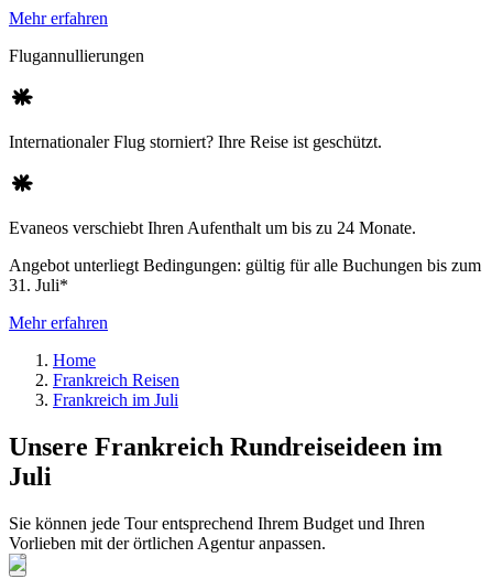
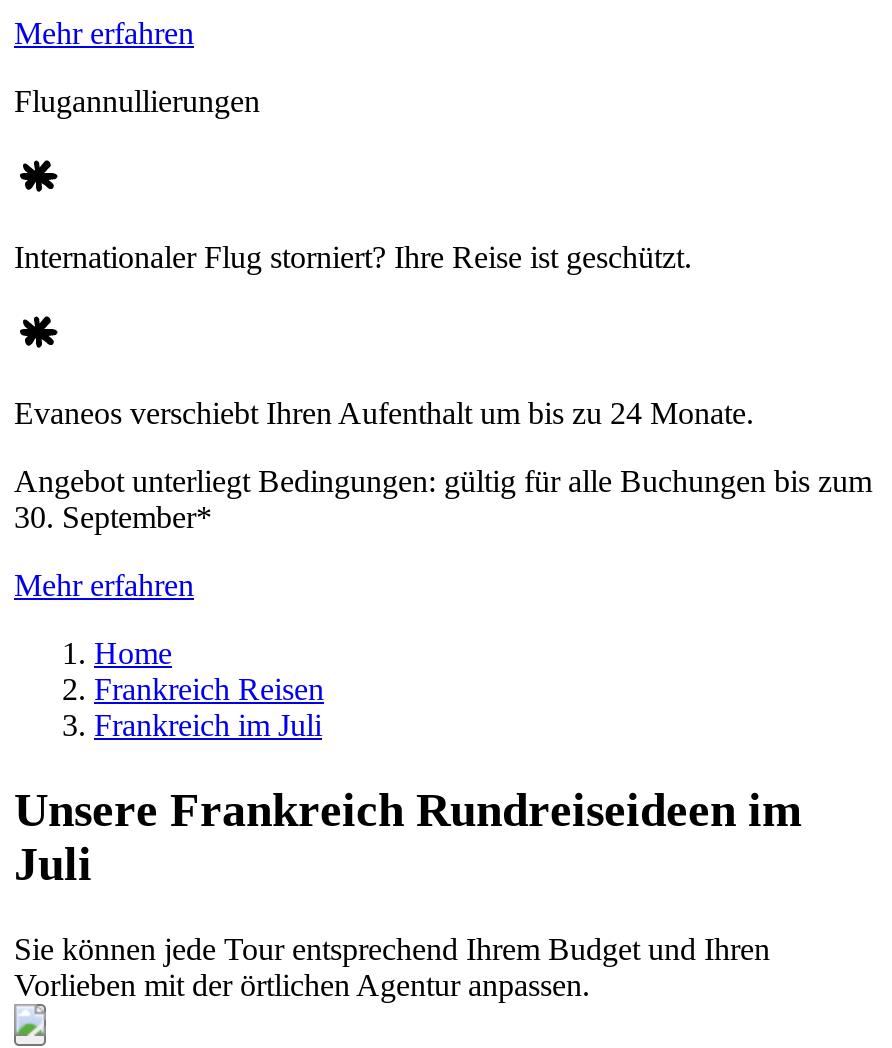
[9,276,68,295] 31. Juli* -> [14,500,212,534] 30. September*

